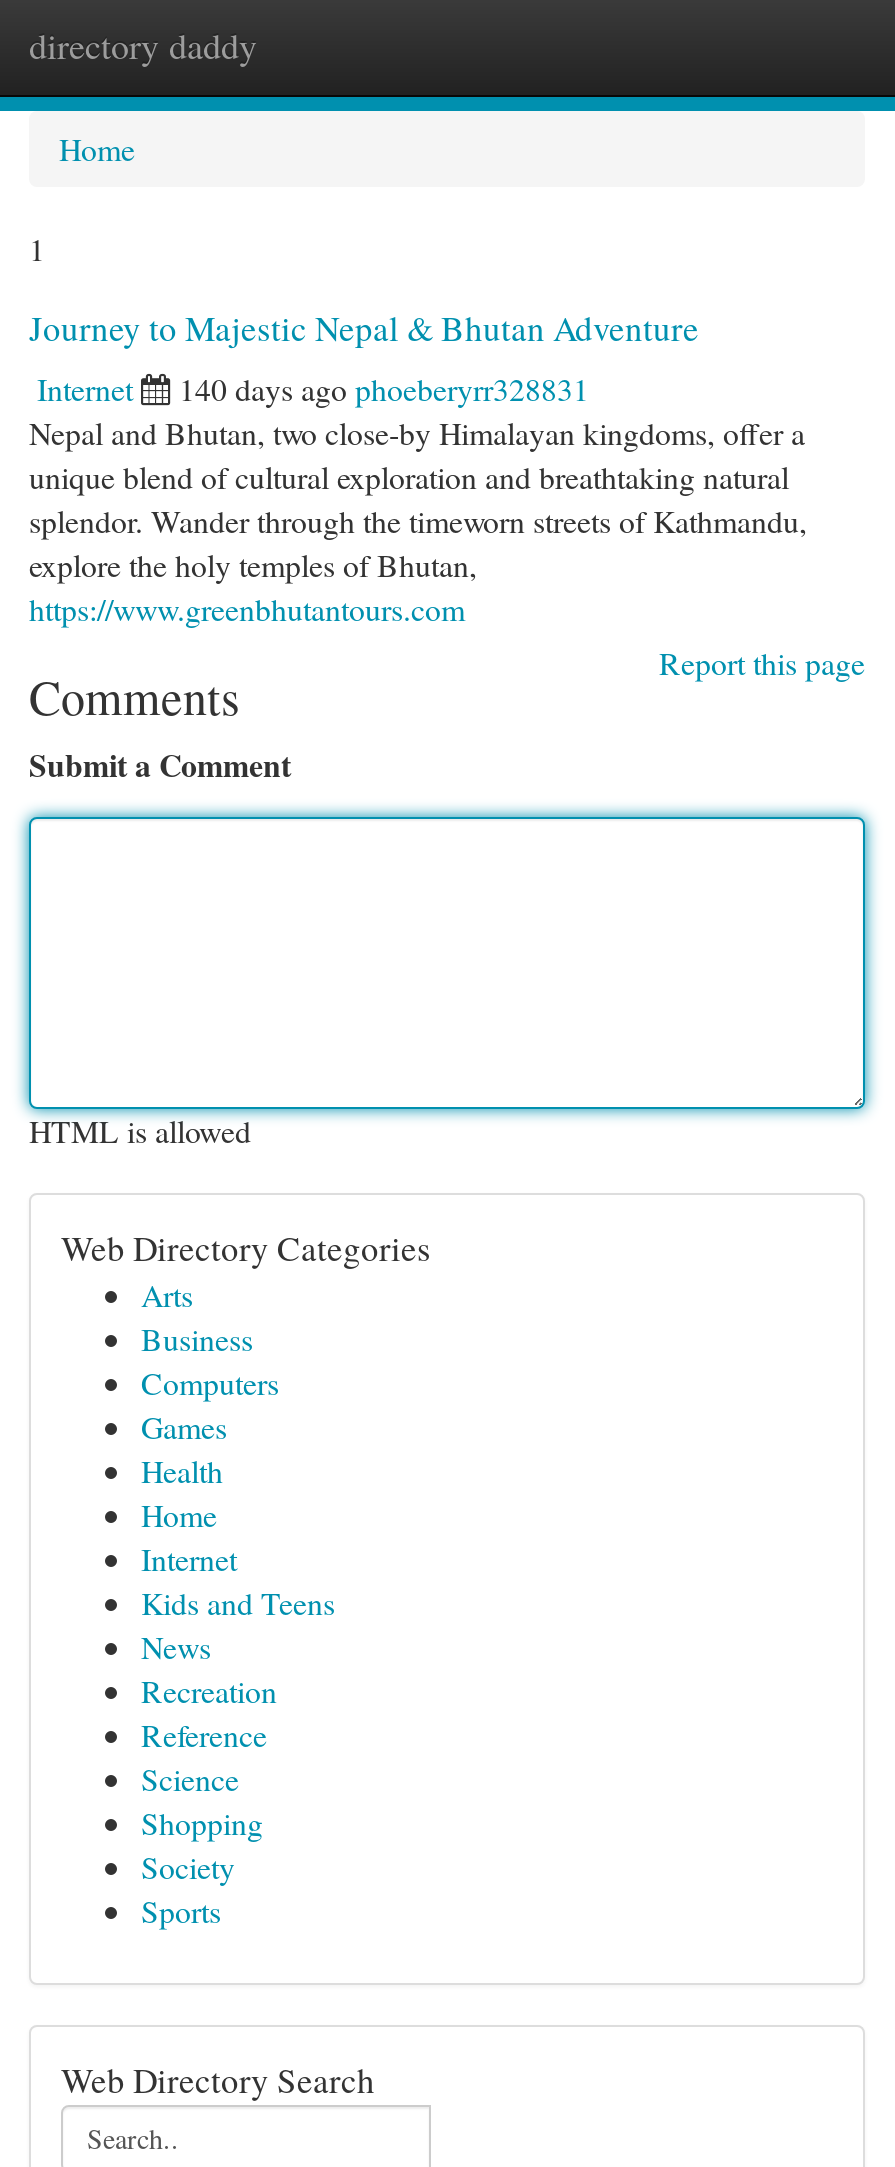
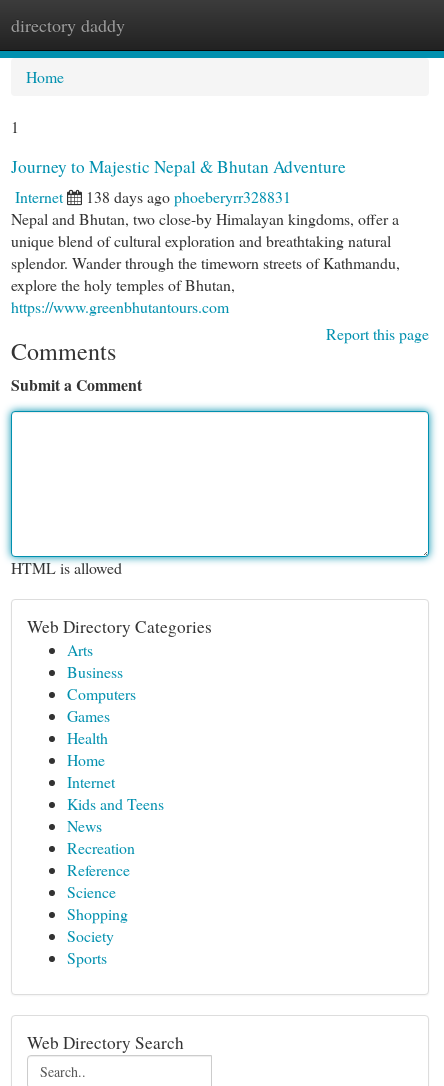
[179,367,589,409] 140 days ago phoeberyrr328831 -> [86,186,291,207] 138 days ago phoeberyrr328831

